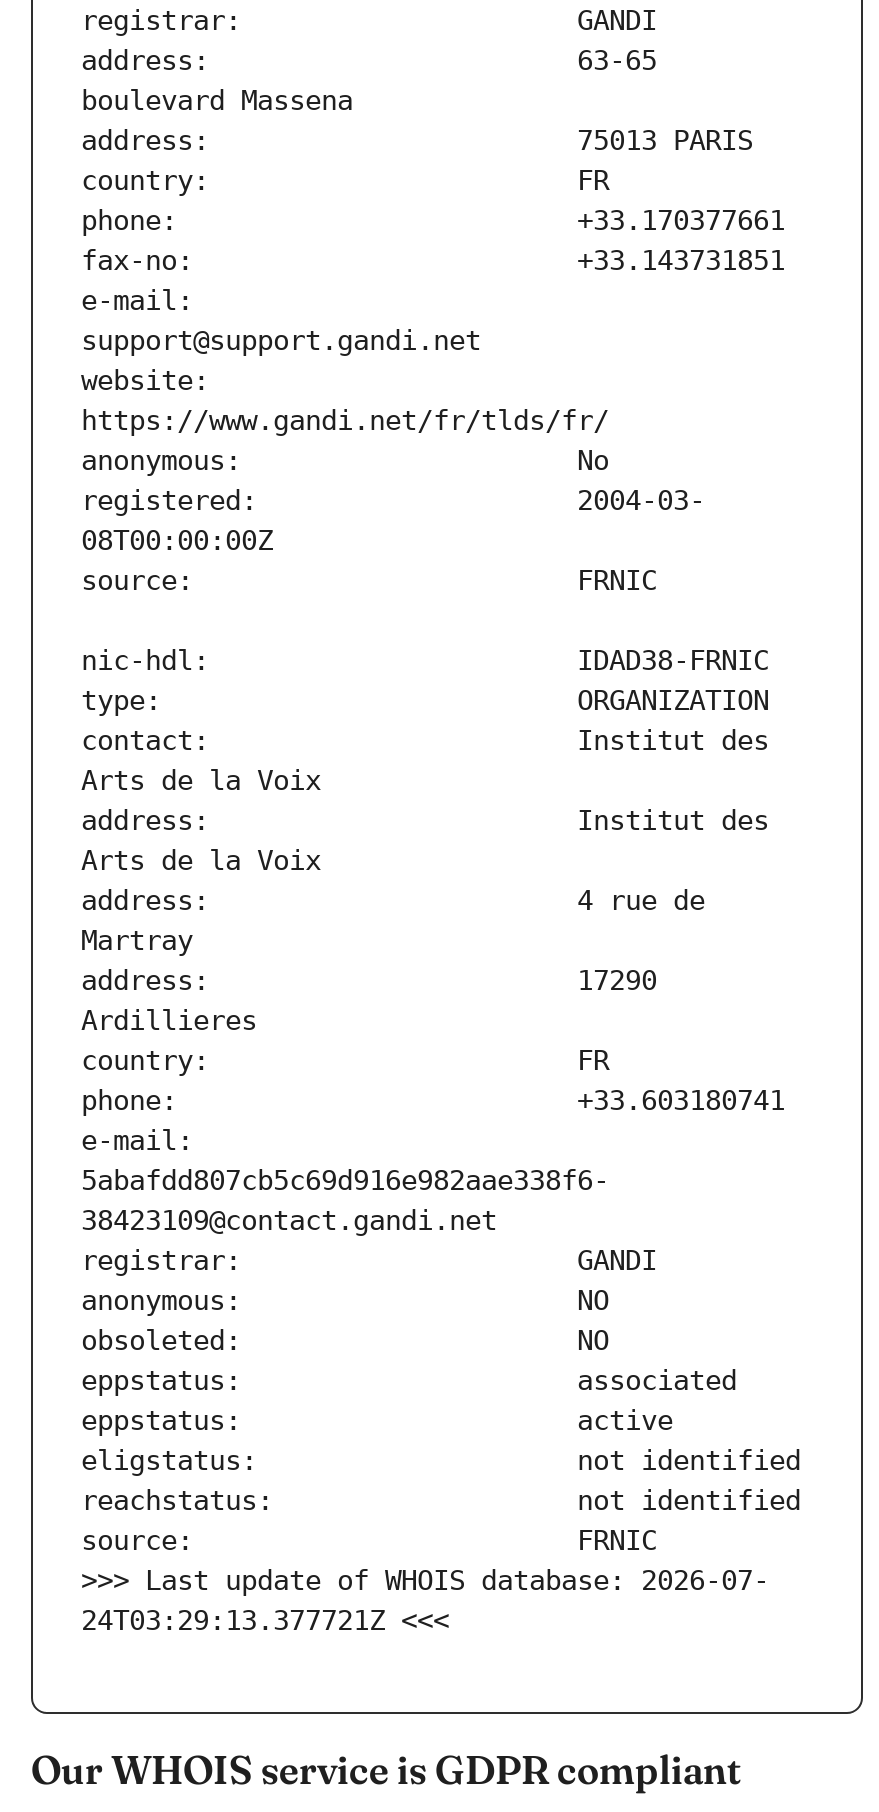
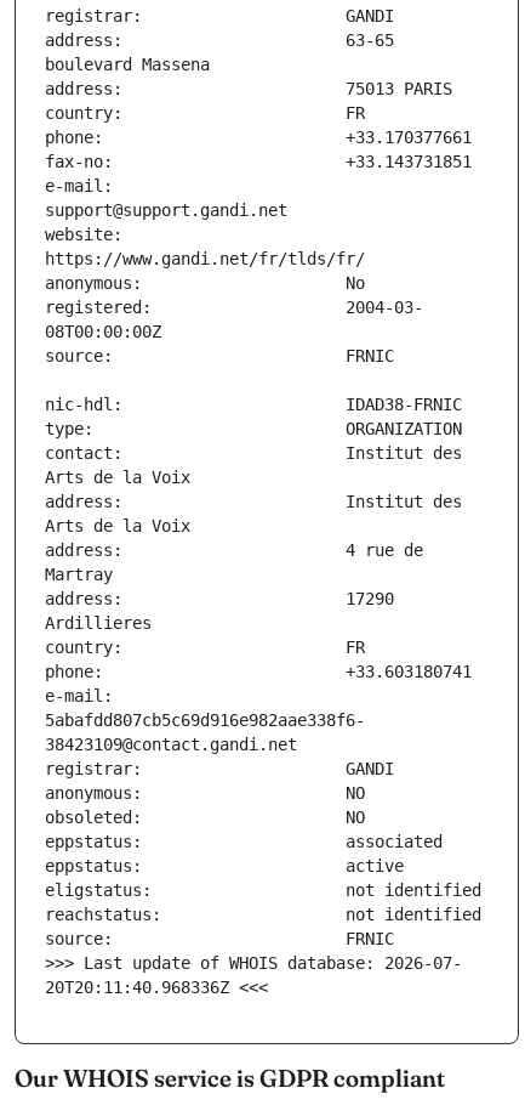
[81,1605,449,1637] 24T03:29:13.377721Z <<< -> [45,978,268,997] 20T20:11:40.968336Z <<<

